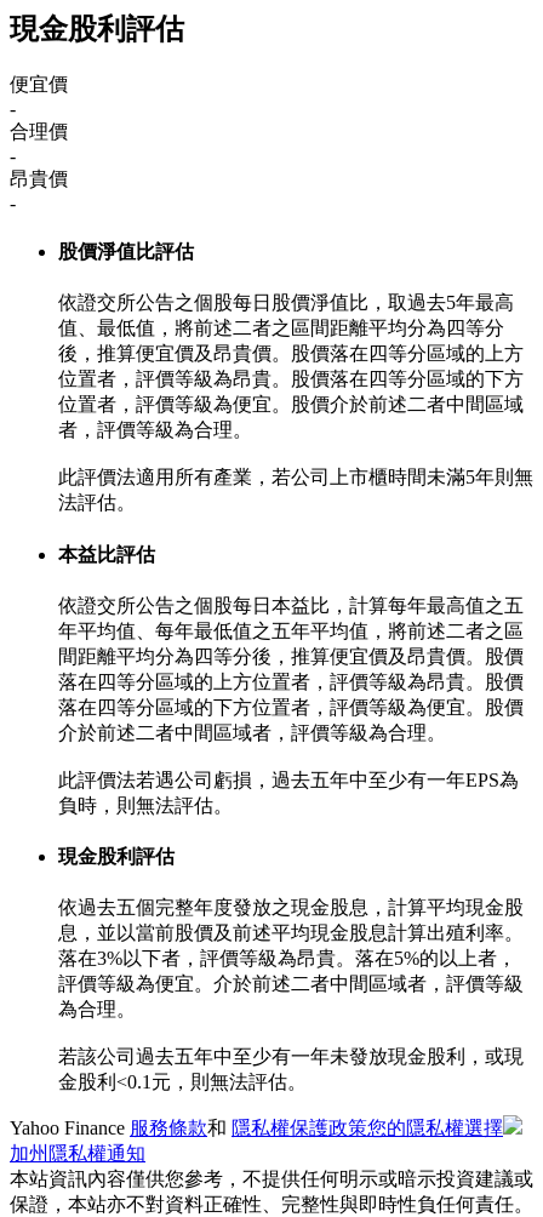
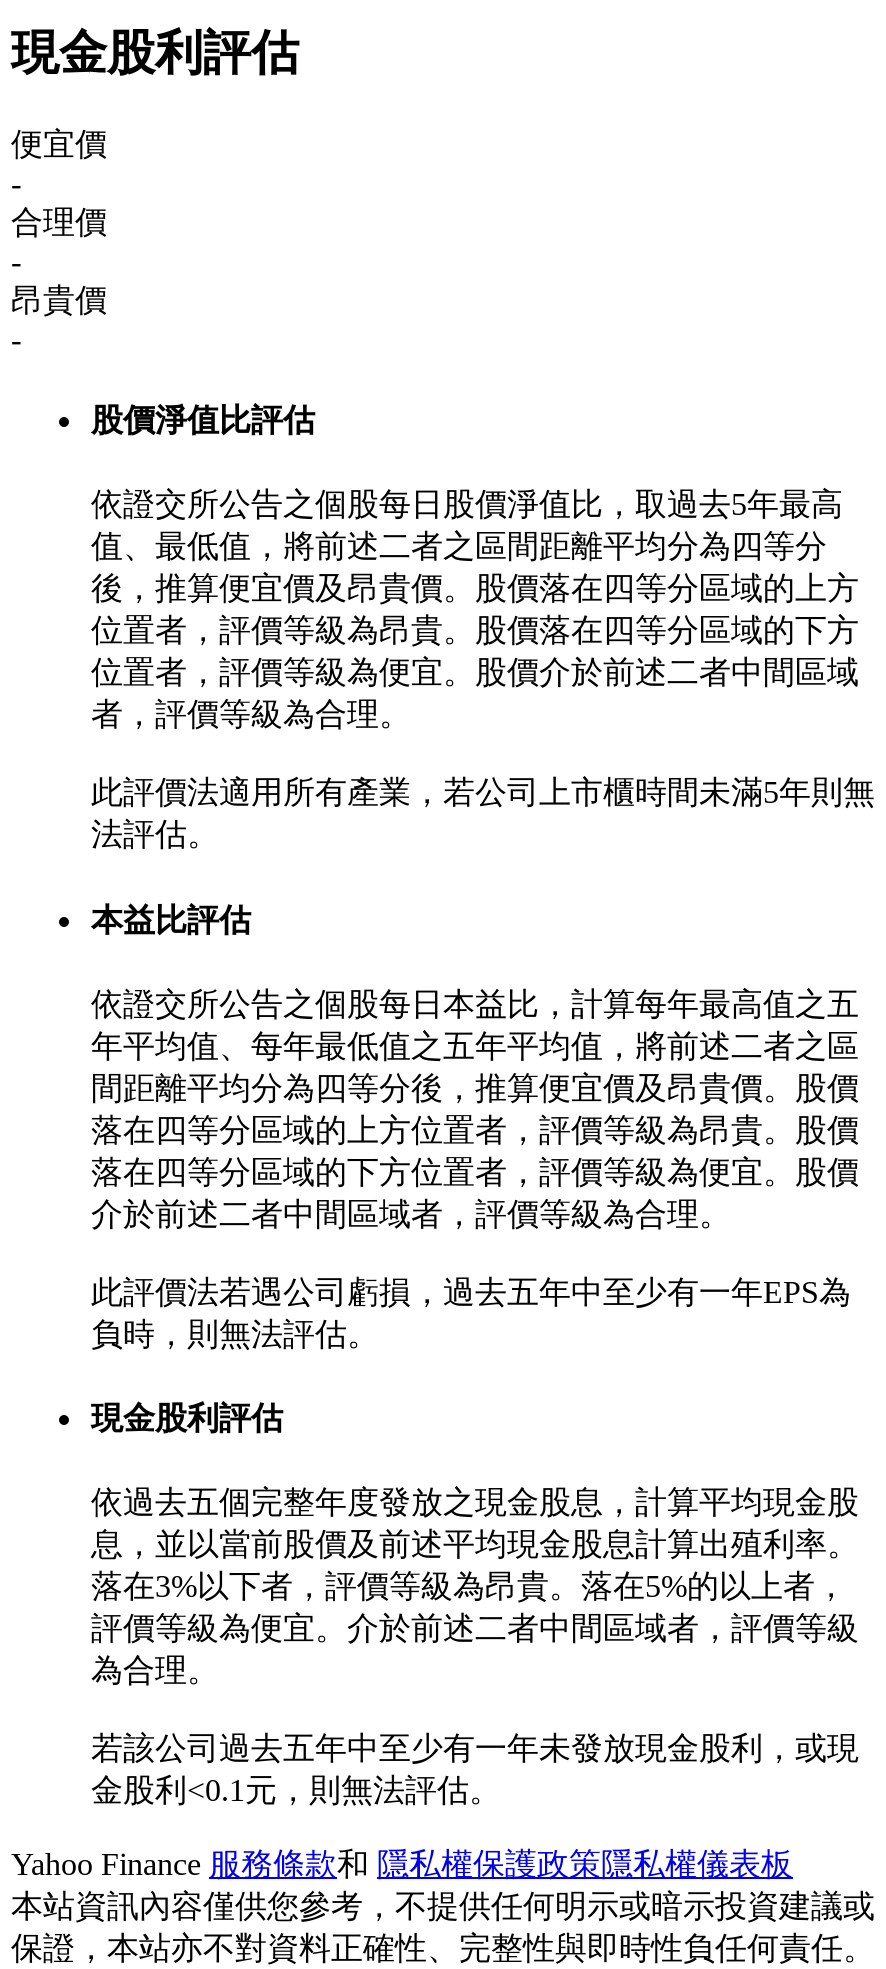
[10,1118,503,1164] Yahoo Finance 服務條款和隱私權保護政策您的隱私權選擇 | 加州隱私權通知 -> [11,1848,793,1882] Yahoo Finance 服務條款和隱私權保護政策隱私權儀表板

